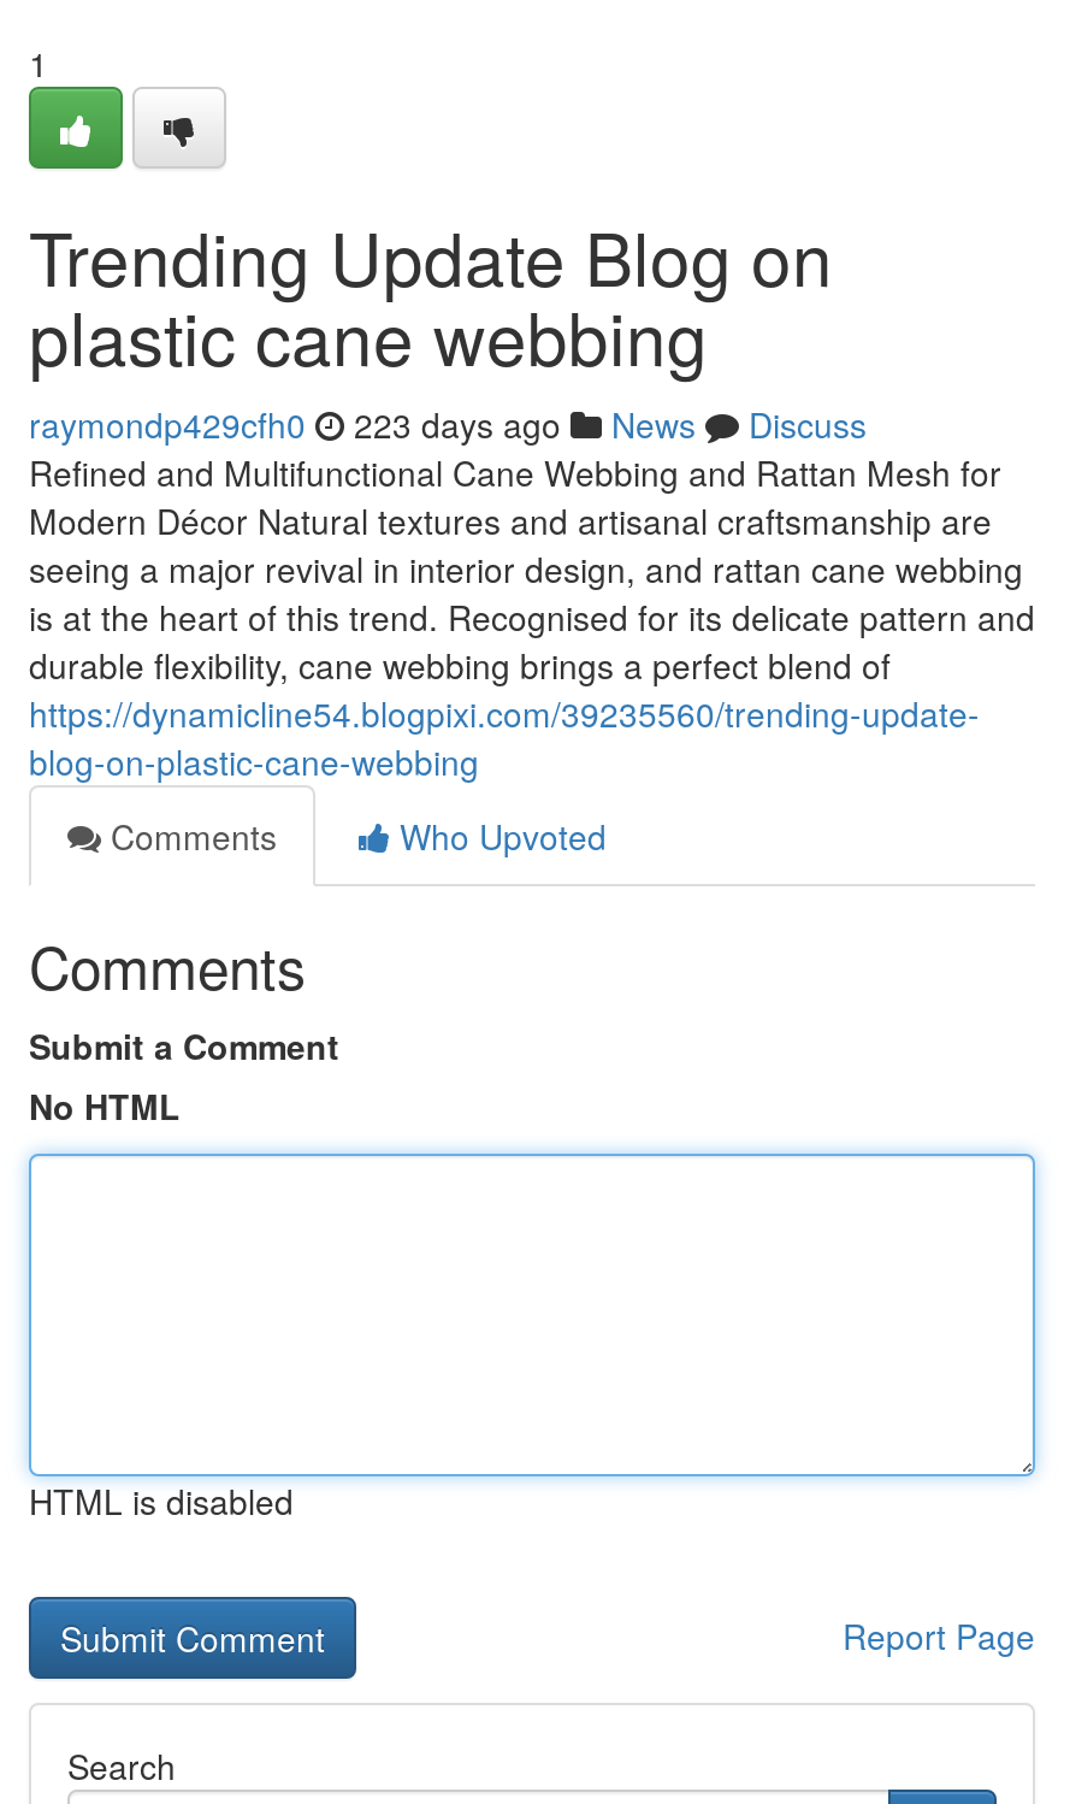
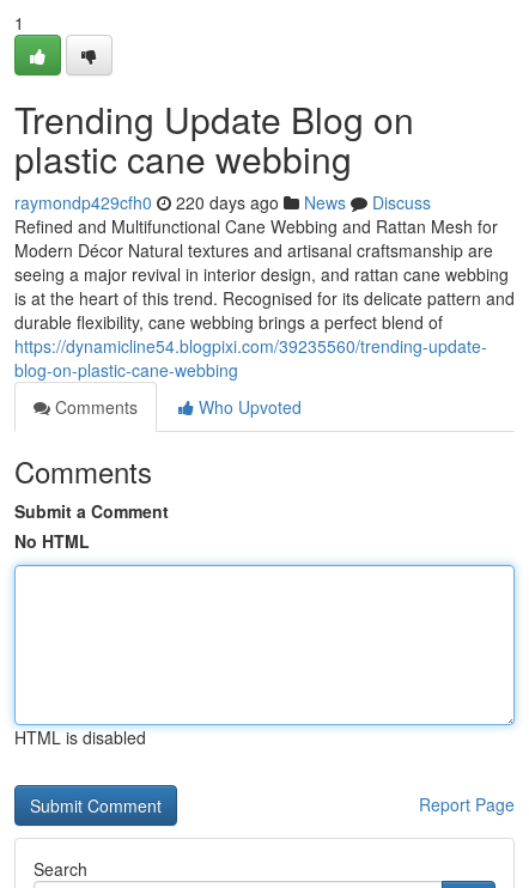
[29,400,867,448] raymondp429cfh0 223 days ago News Discuss -> [14,190,431,214] raymondp429cfh0 220 days ago News Discuss

